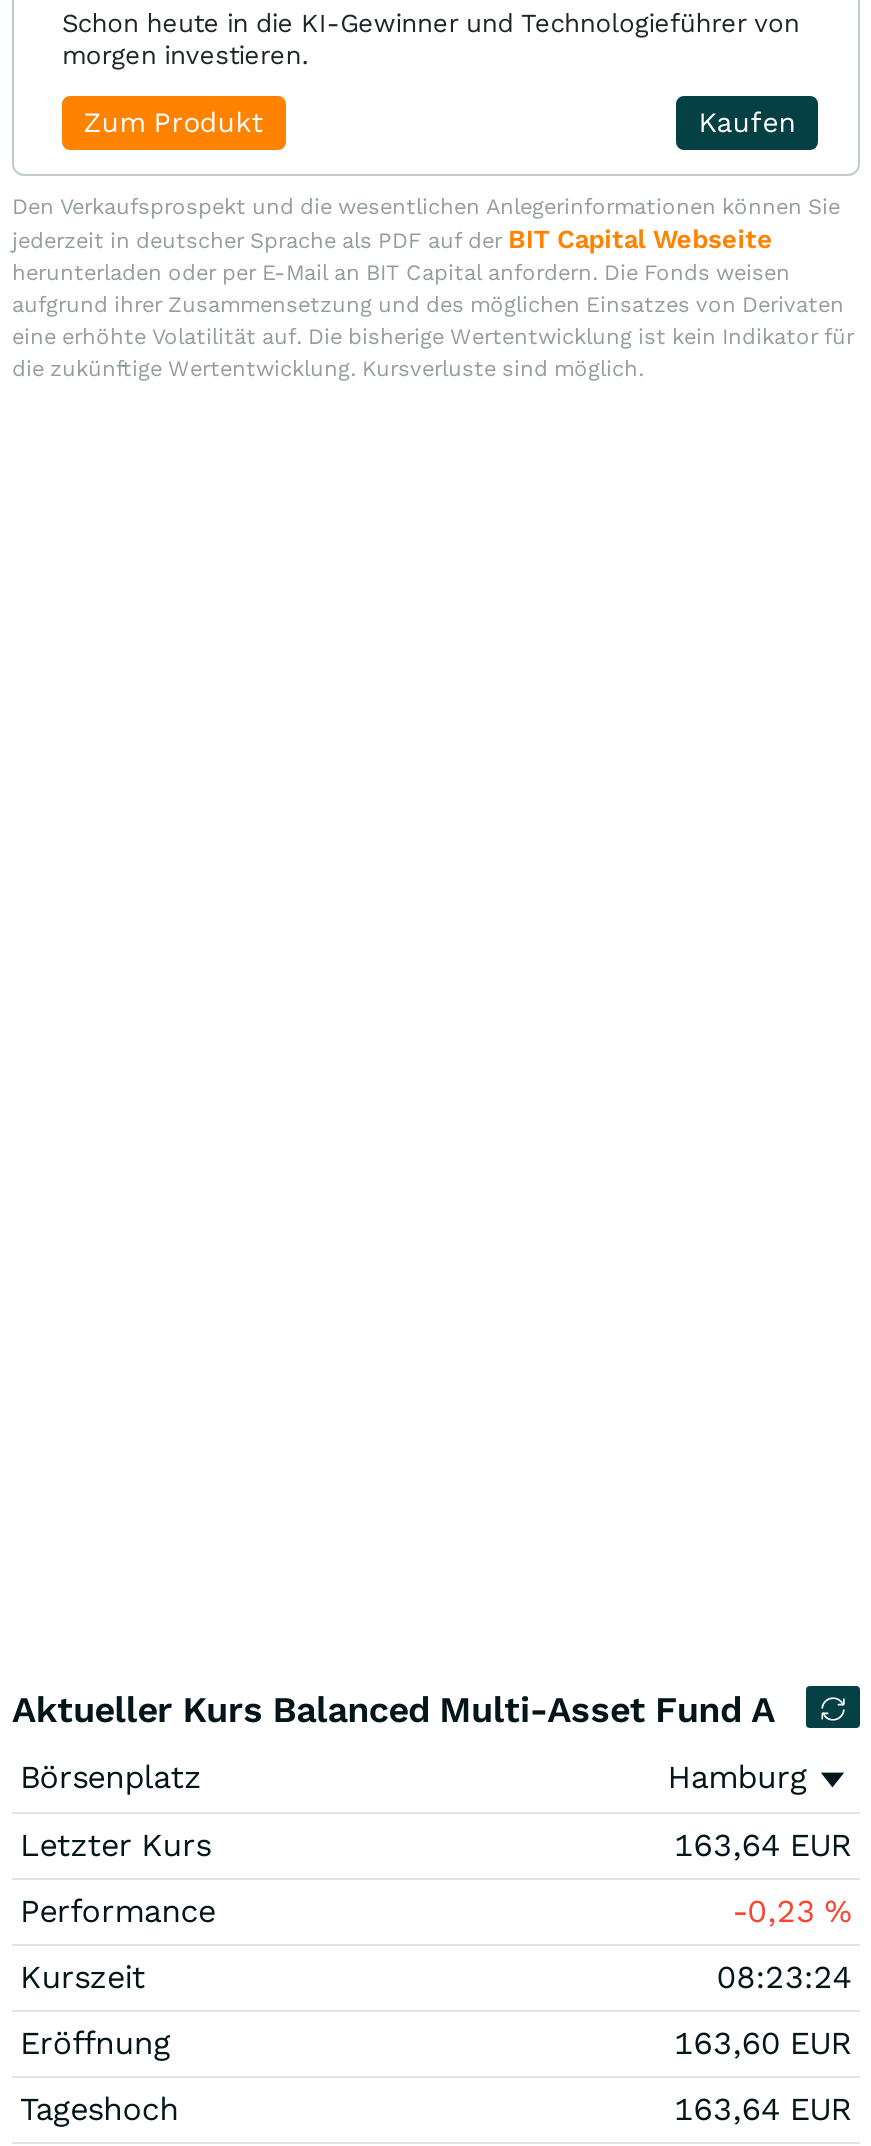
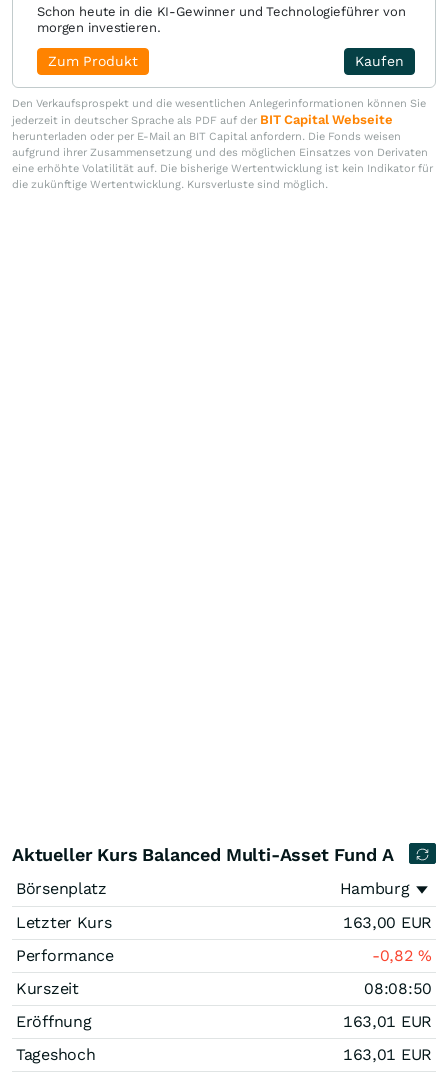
[674,1826,852,1864] 163,64 EUR -> [343,913,432,932] 163,00 EUR
[732,1892,852,1930] -0,23% -> [372,946,432,965] -0,82%
[717,1958,852,1996] 08:23:24 -> [364,979,432,998] 08:08:50
[674,2024,852,2062] 163,60 EUR -> [343,1012,432,1031] 163,01 EUR
[674,2090,852,2128] 163,64 EUR -> [343,1045,432,1064] 163,01 EUR

